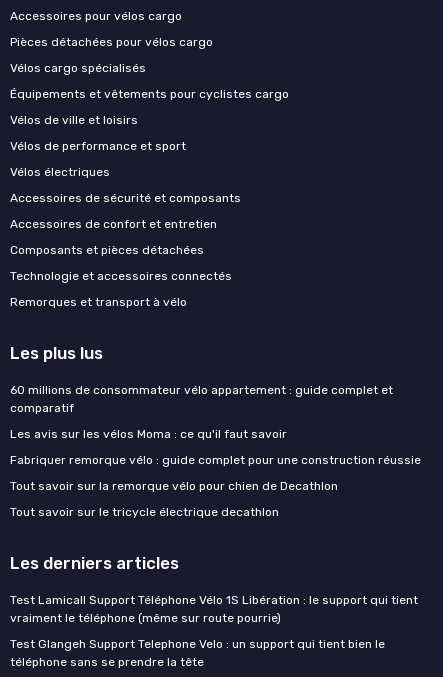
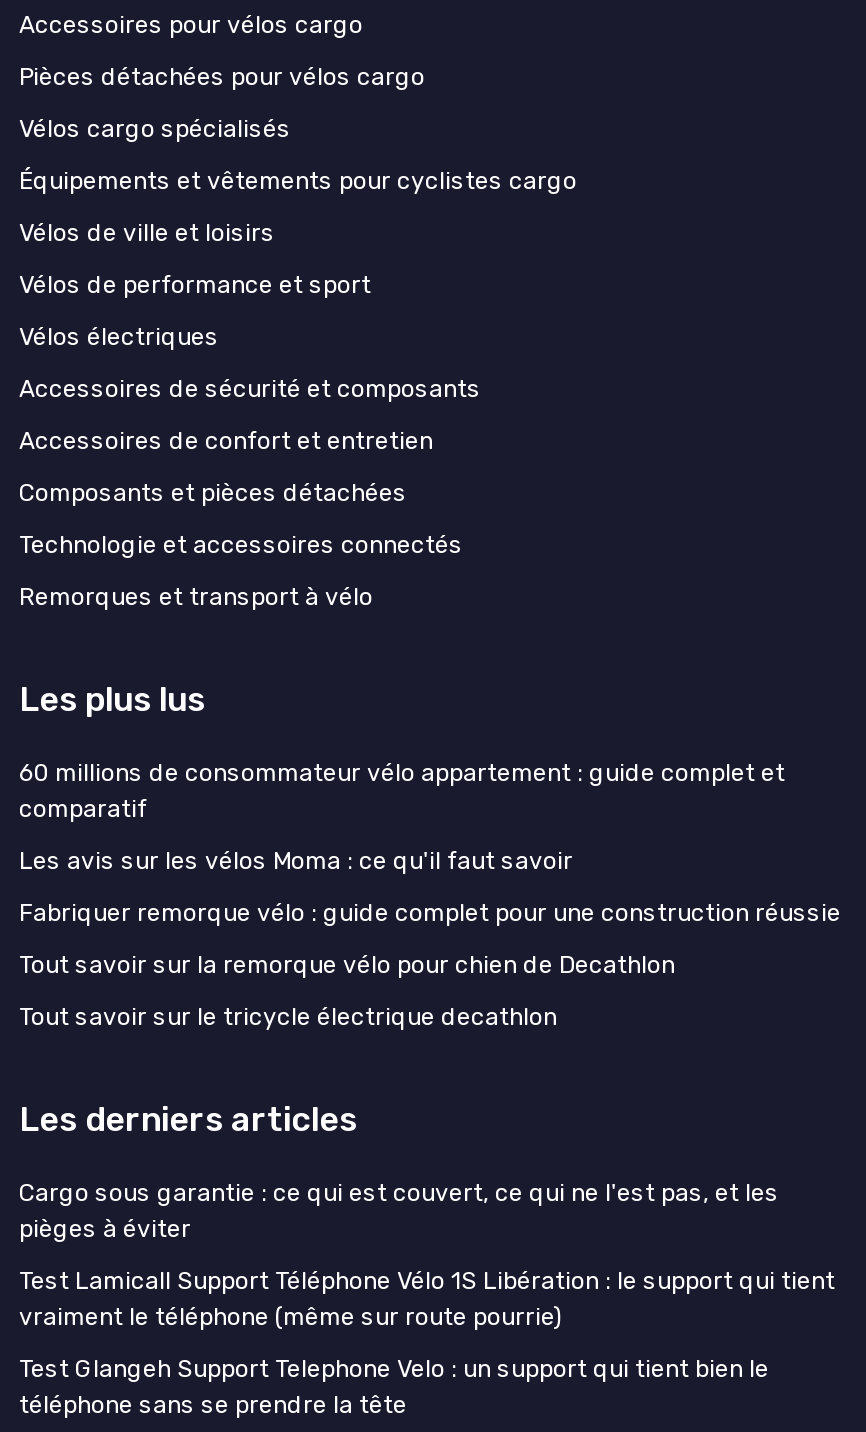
none -> [19,1179,779,1243] Cargo sous garantie : ce qui est couvert, ce qui ne l'est pas, et les | pièges à éviter

